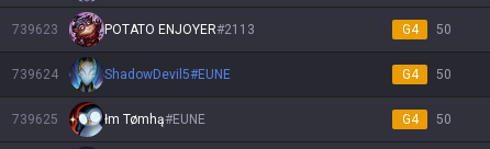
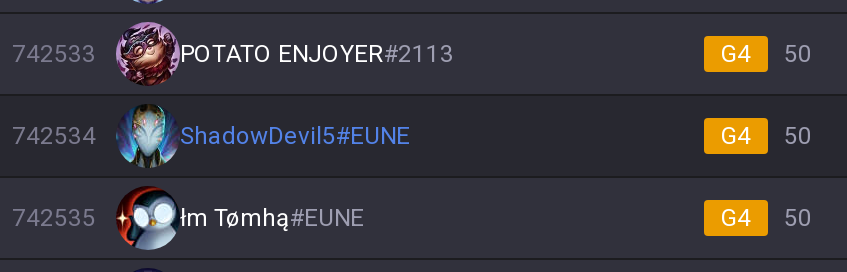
[12,22,58,37] 739623 -> [12,40,96,68] 742533
[12,67,58,82] 739624 -> [12,122,96,150] 742534
[12,112,58,127] 739625 -> [12,204,96,232] 742535

